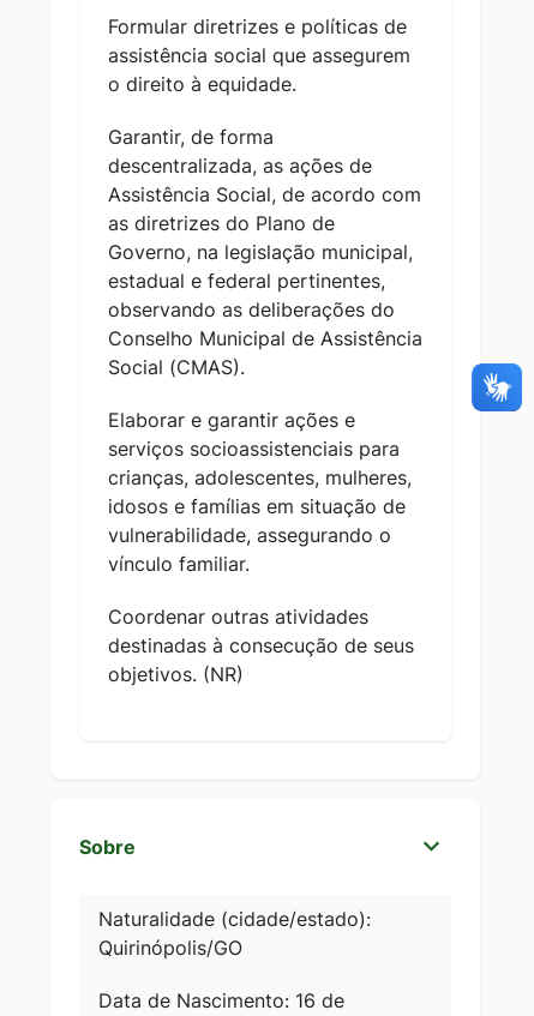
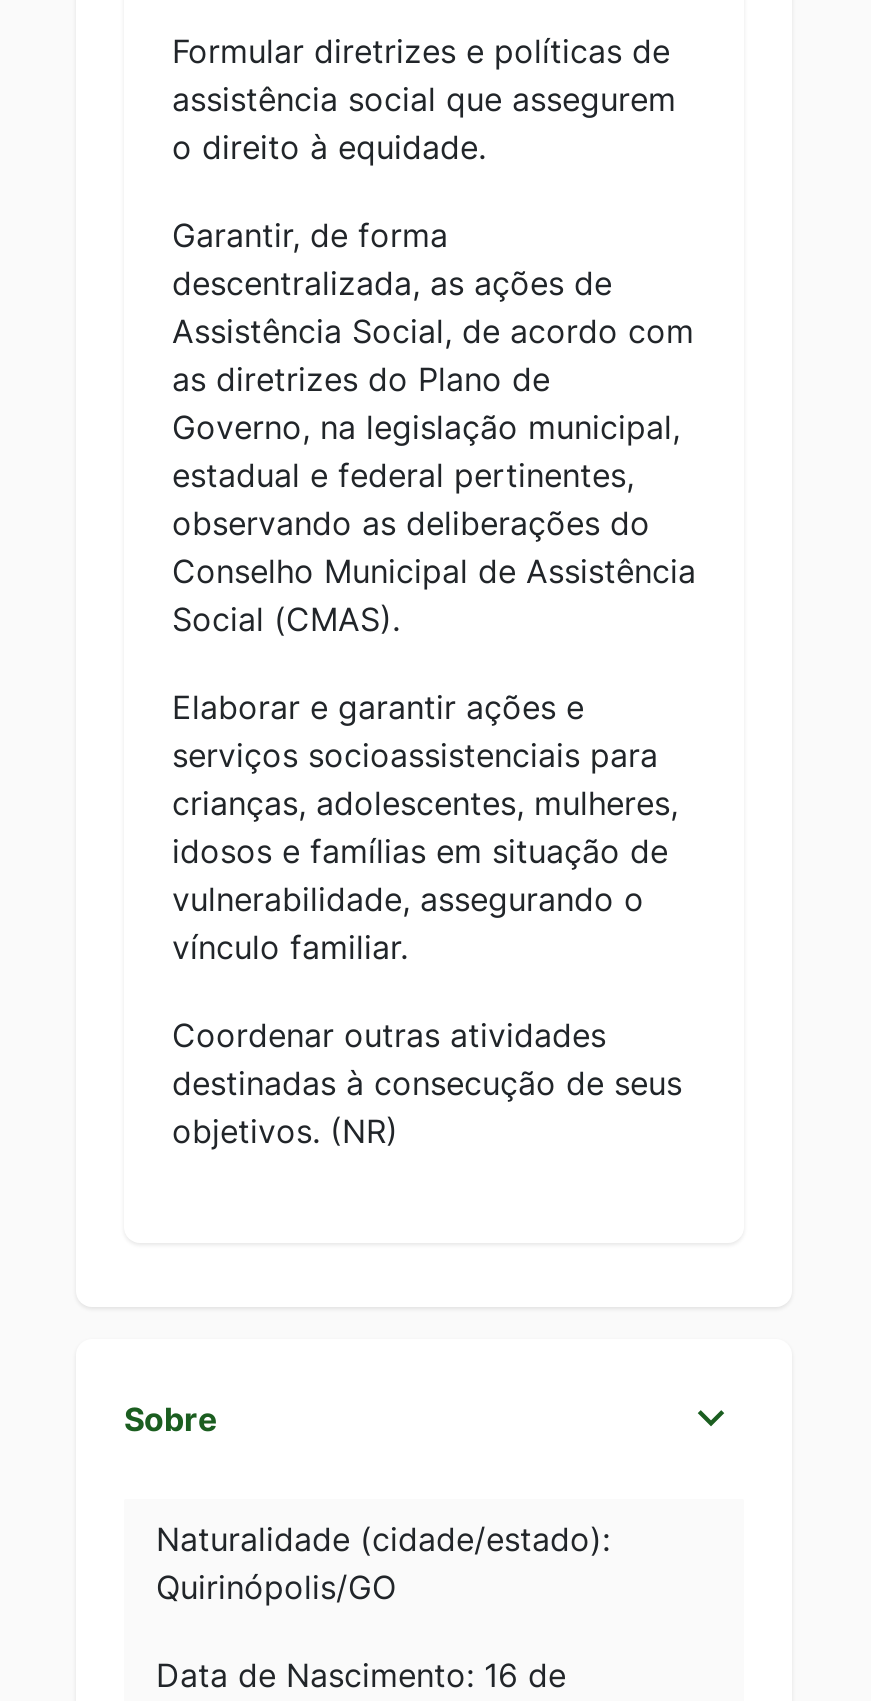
[470,362,523,413] [image] -> none

